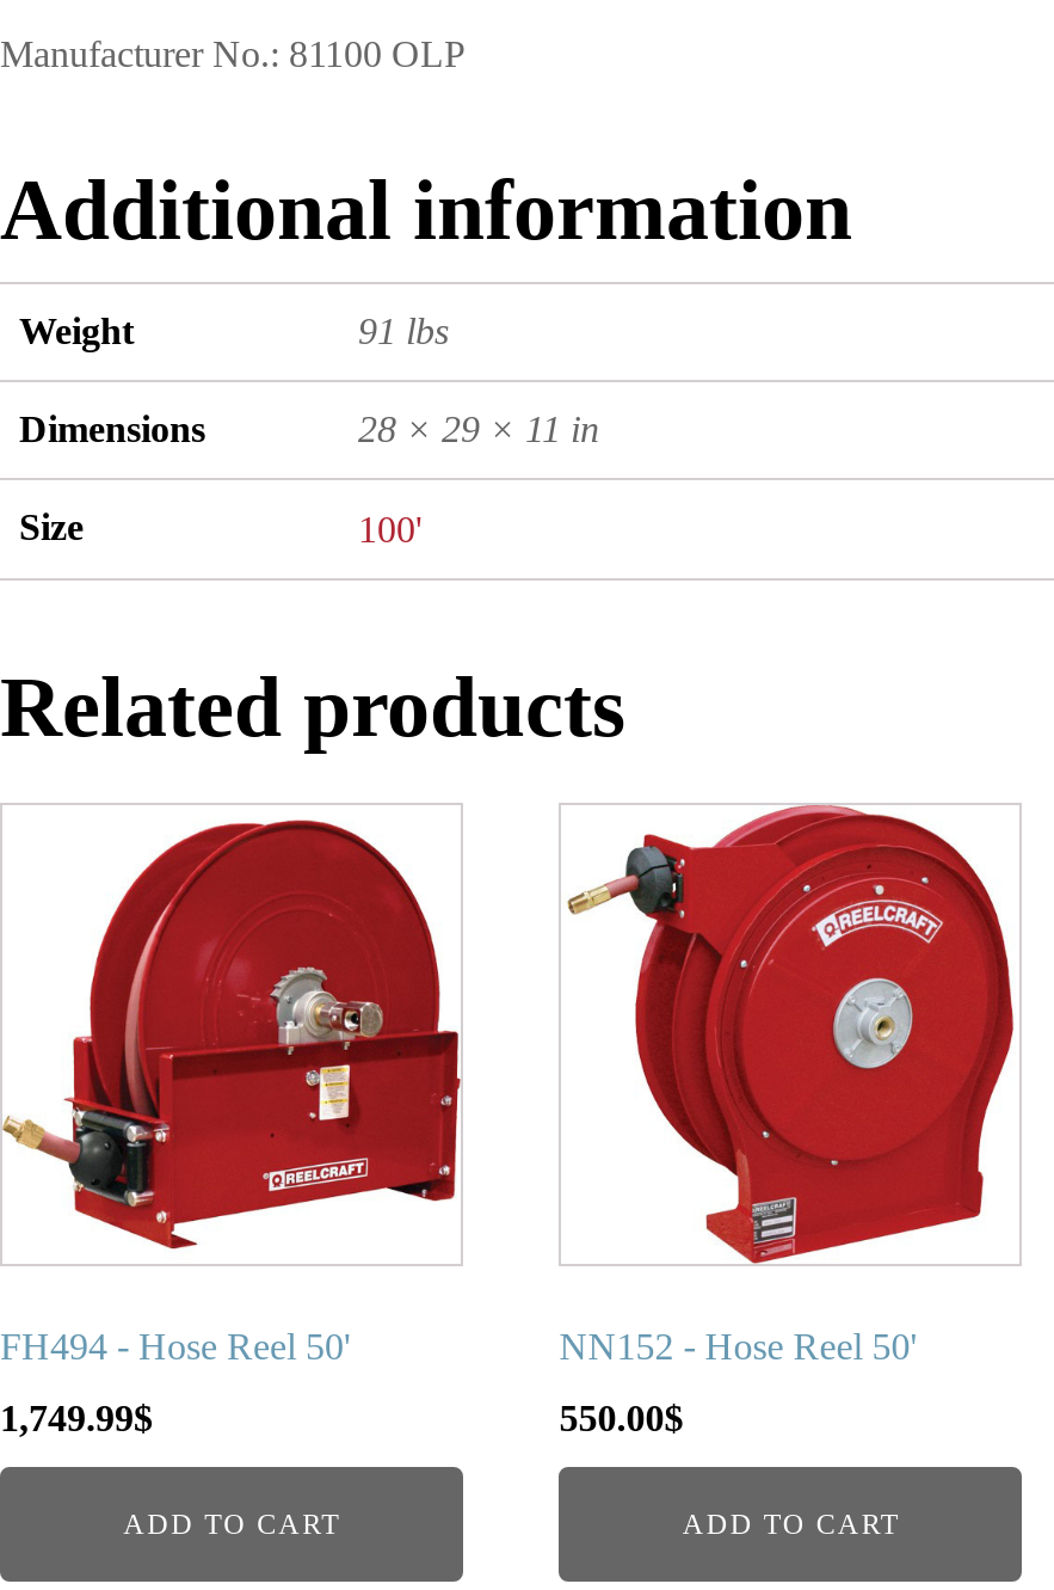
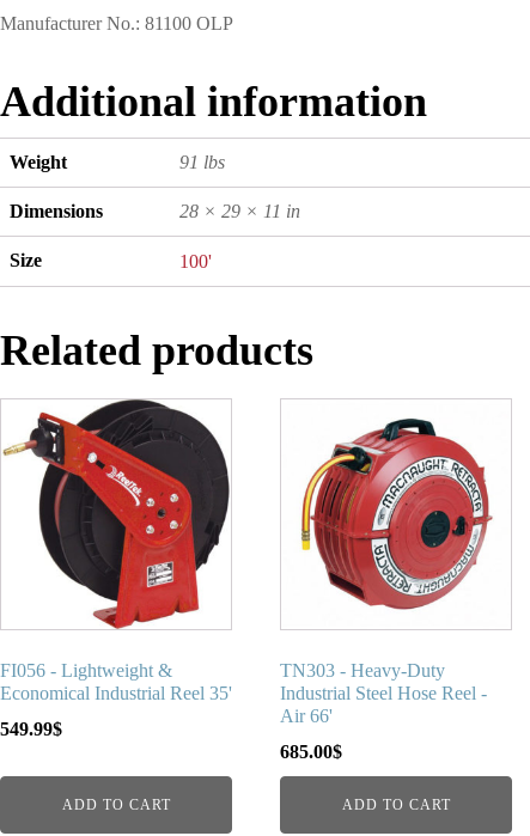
[7,805,463,1218] [image] -> [4,398,231,630] [image]
[566,803,1015,1230] [image] -> [300,417,505,629] [image]
[0,1326,351,1367] FH494 - Hose Reel 50' -> [0,660,232,703] FI056 - Lightweight & | Economical Industrial Reel 35'
[559,1326,917,1367] NN152 - Hose Reel 50' -> [280,660,487,726] TN303 - Heavy-Duty | Industrial Steel Hose Reel - | Air 66'
[0,1398,153,1439] 1,749.99$ -> [0,719,62,739] 549.99$
[559,1398,683,1439] 550.00$ -> [280,742,342,762] 685.00$

